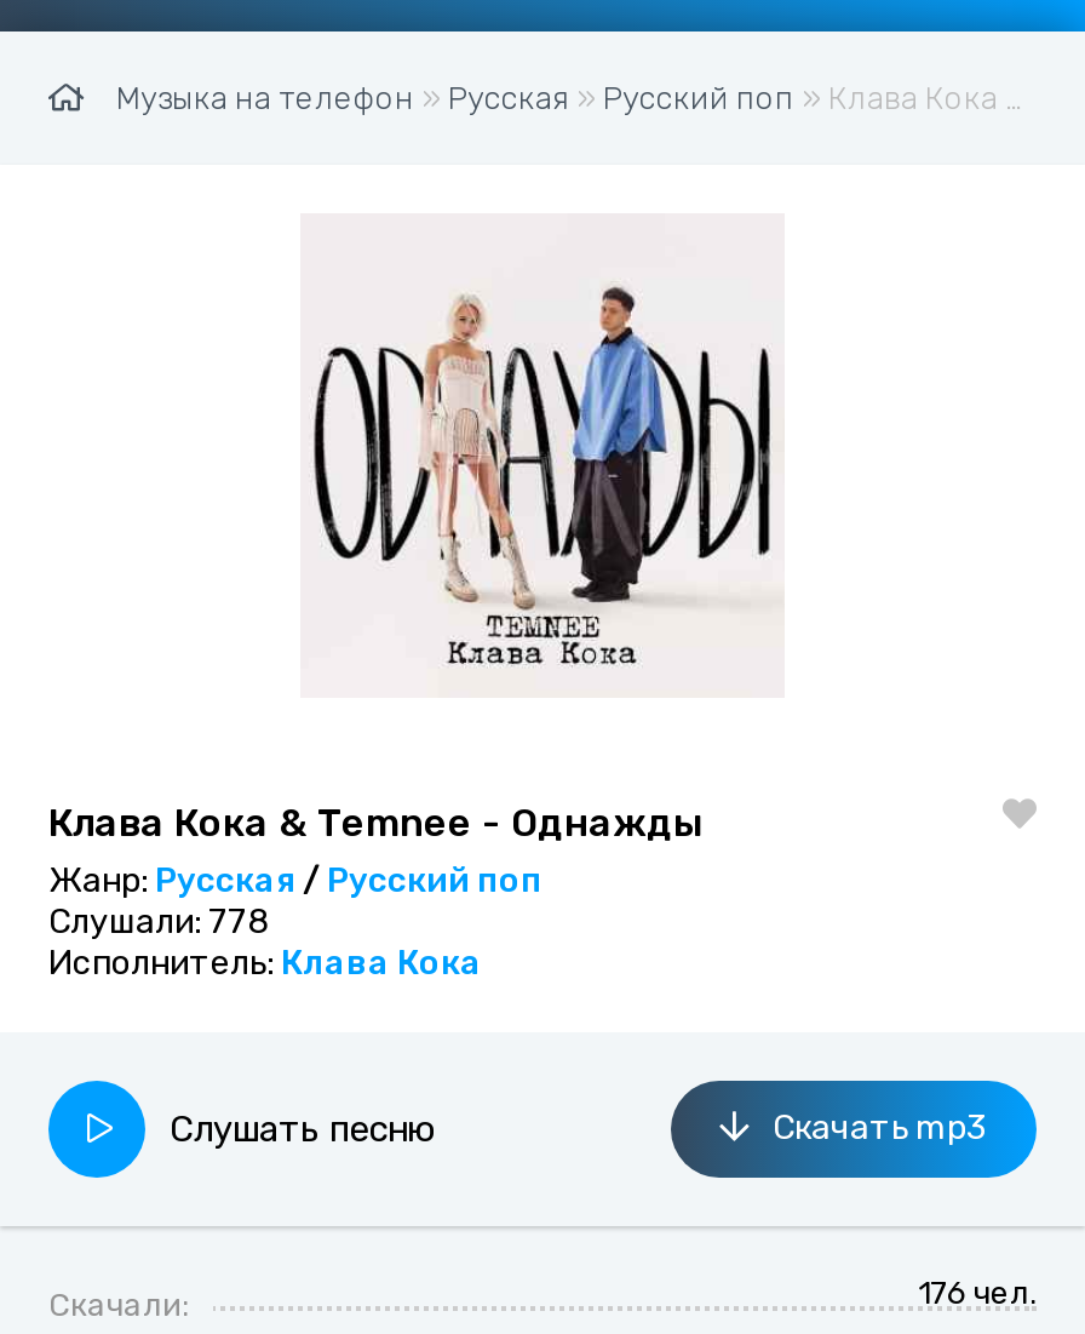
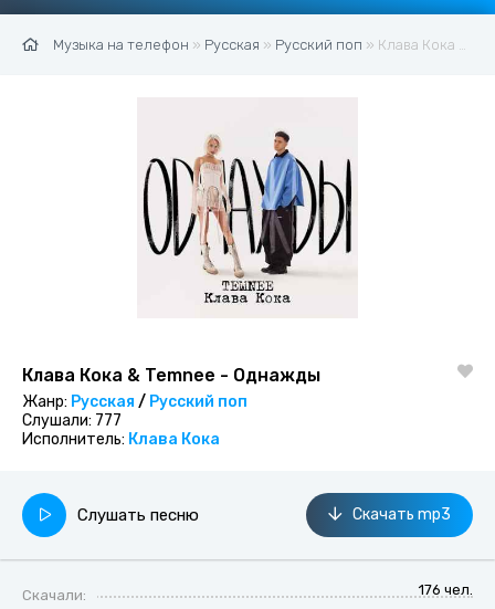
[48,901,269,943] Слушали: 778 -> [22,411,122,430] Слушали: 777

